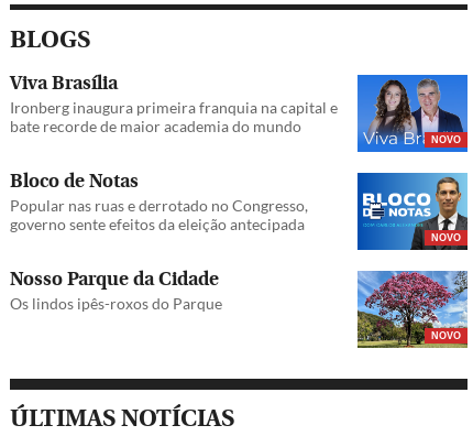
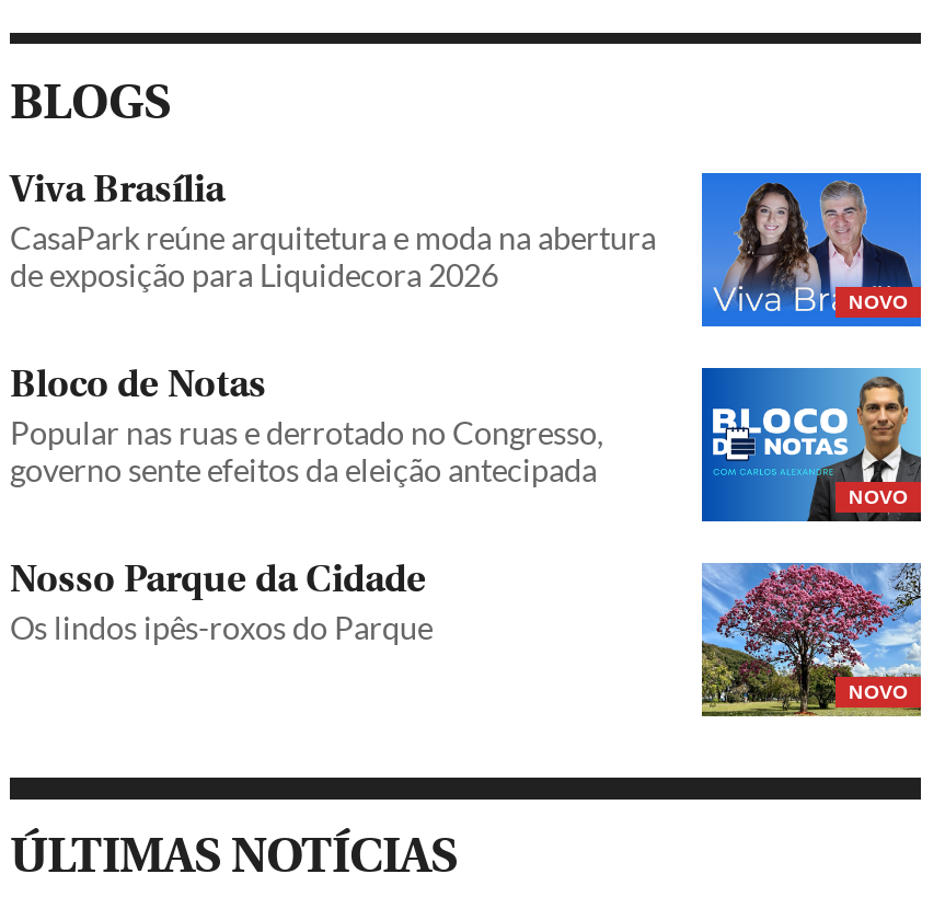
[10,98,338,135] Ironberg inaugura primeira franquia na capital e | bate recorde de maior academia do mundo -> [10,218,656,293] CasaPark reúne arquitetura e moda na abertura | de exposição para Liquidecora 2026

